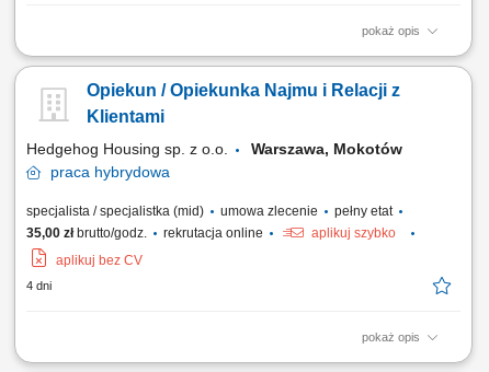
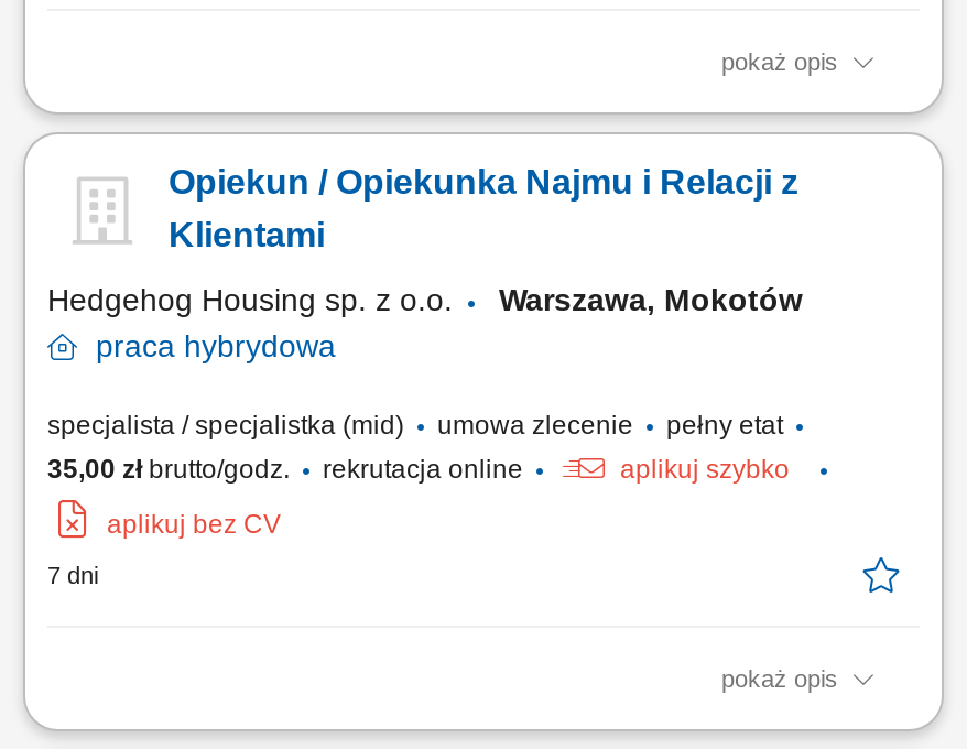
[26,279,52,292] 4 dni -> [47,562,98,588] 7 dni

